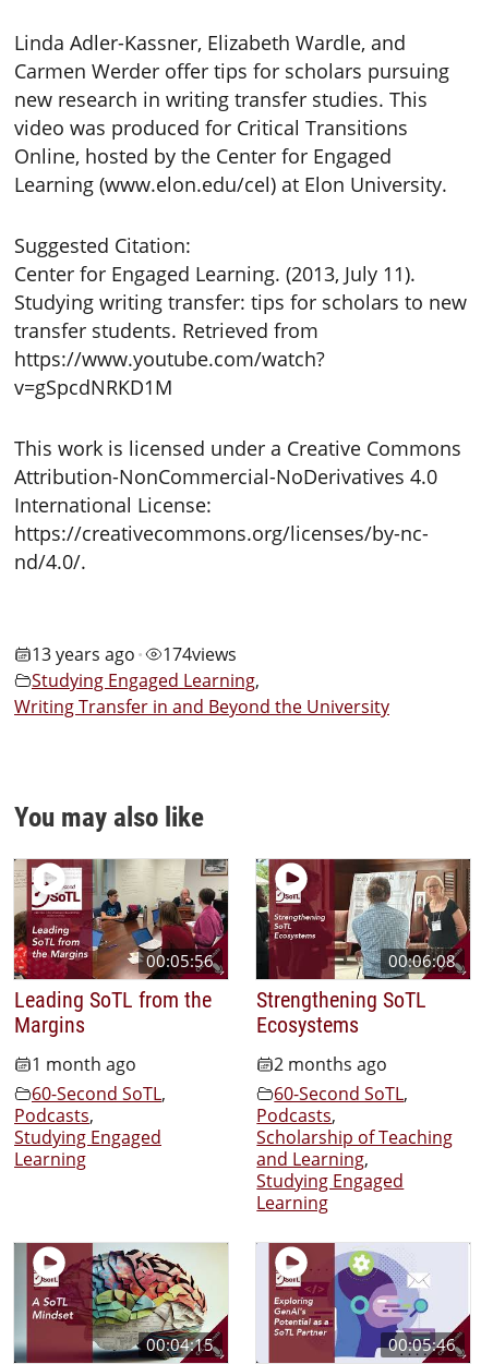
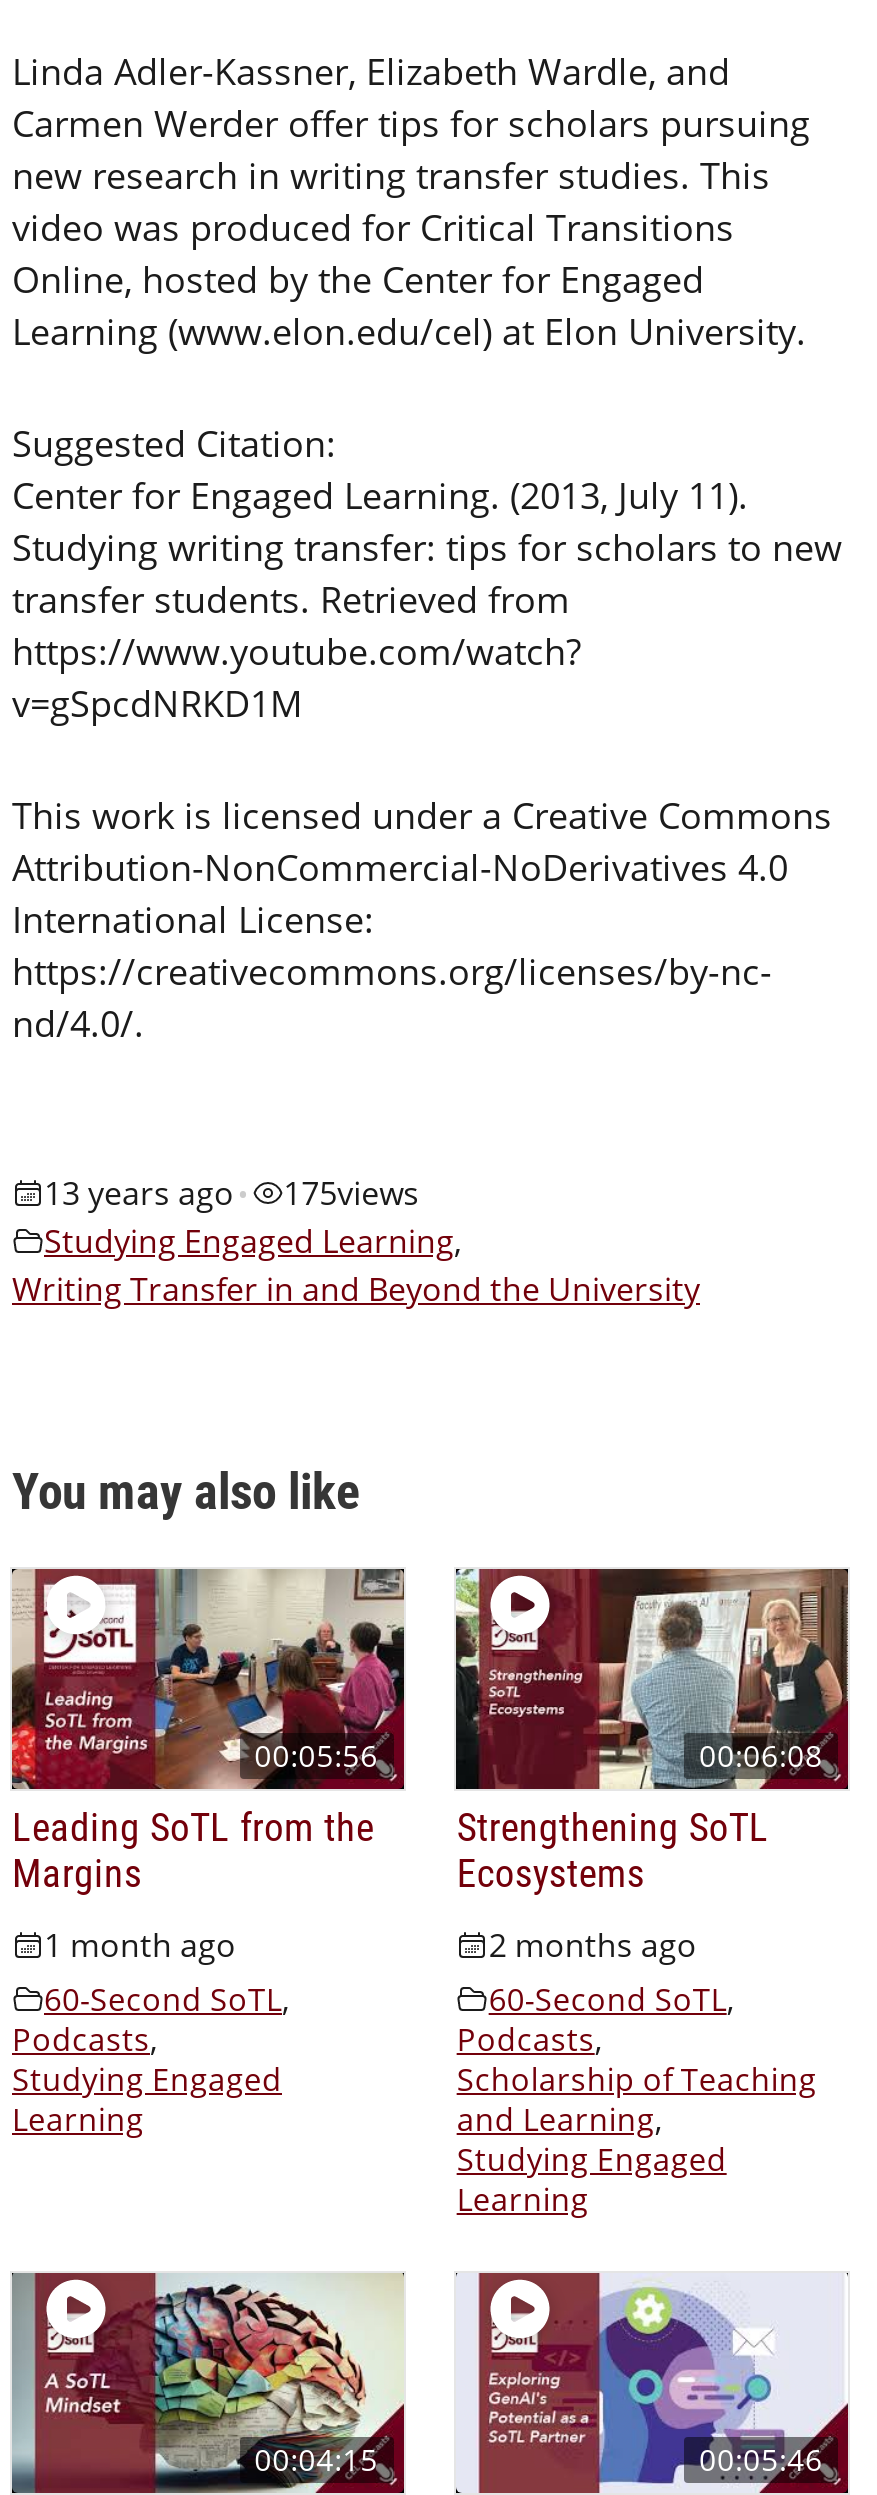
[32,642,236,666] 13 years ago • 174views -> [44,1171,419,1215] 13 years ago • 175views

